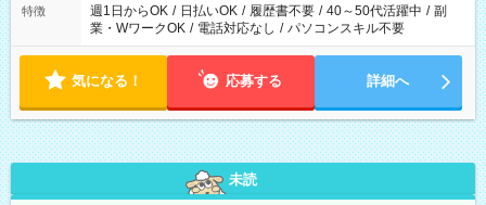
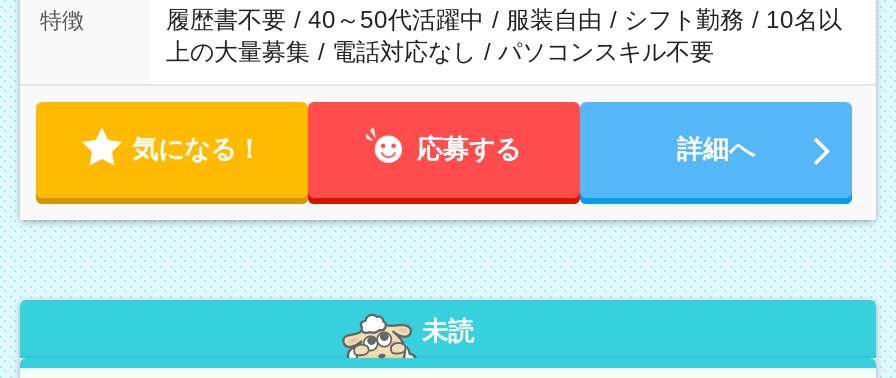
[90,3,447,36] 週1日からOK / 日払いOK / 履歴書不要 / 40～50代活躍中 / 副 | 業・WワークOK / 電話対応なし / パソコンスキル不要 -> [166,6,842,66] 履歴書不要 / 40～50代活躍中 / 服装自由 / シフト勤務 / 10名以 | 上の大量募集 / 電話対応なし / パソコンスキル不要

